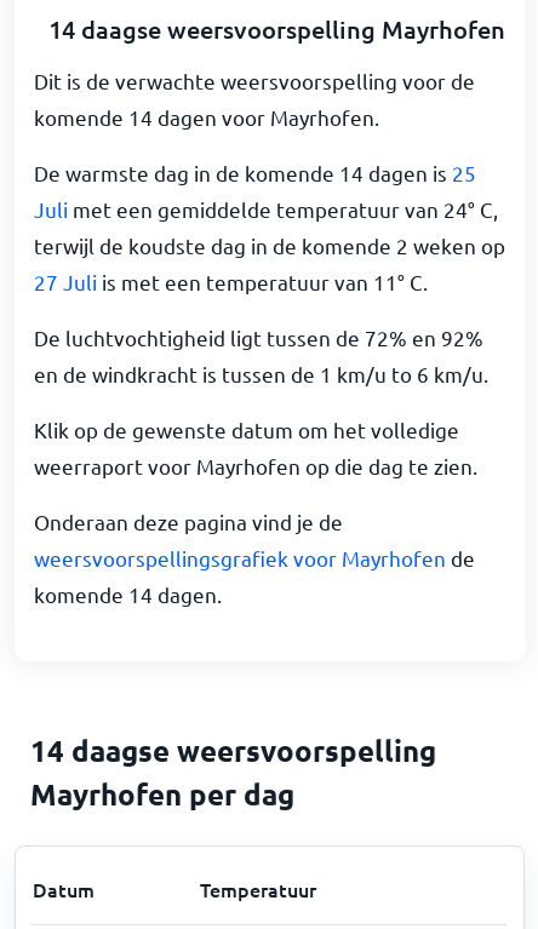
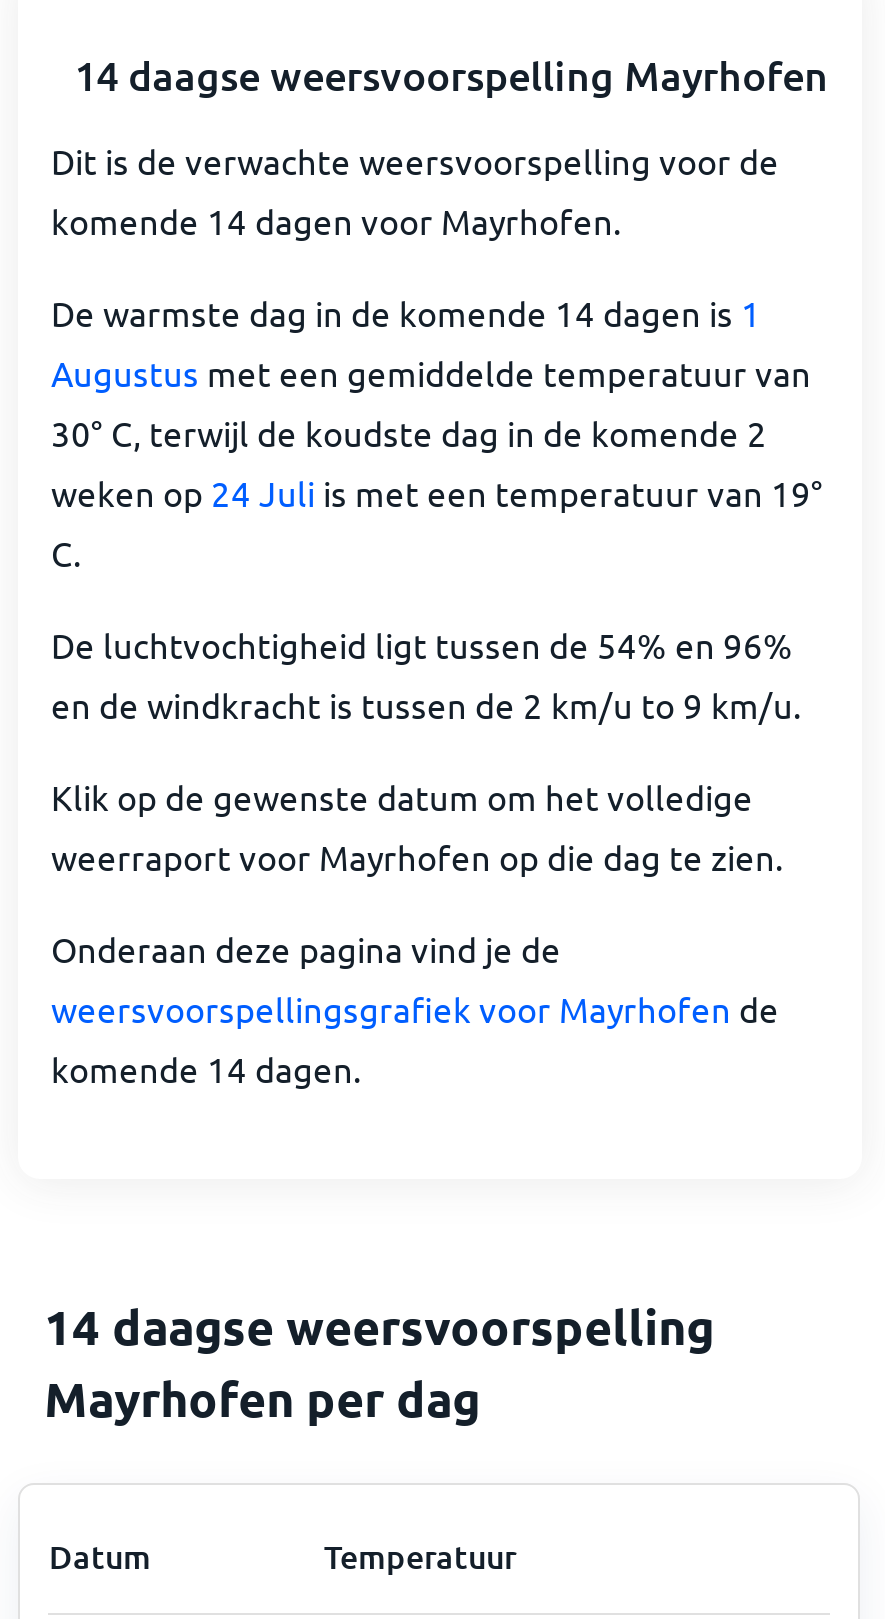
[34,160,506,294] De warmste dag in de komende 14 dagen is 25 | Juli met een gemiddelde temperatuur van 24° C, | terwijl de koudste dag in de komende 2 weken op | 27 Juli is met een temperatuur van 11° C. -> [51,291,823,573] De warmste dag in de komende 14 dagen is 1 | Augustus met een gemiddelde temperatuur van | 30° C, terwijl de koudste dag in de komende 2 | weken op 24 Juli is met een temperatuur van 19° | C.
[34,325,489,386] De luchtvochtigheid ligt tussen de 72% en 92% | en de windkracht is tussen de 1 km/u to 6 km/u. -> [51,623,801,725] De luchtvochtigheid ligt tussen de 54% en 96% | en de windkracht is tussen de 2 km/u to 9 km/u.

